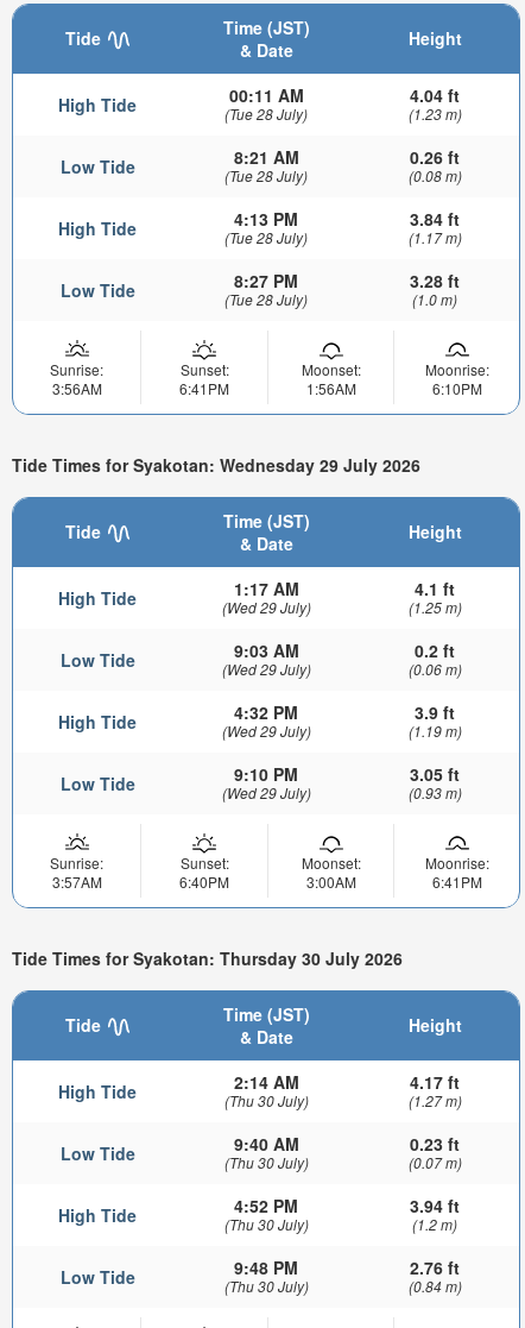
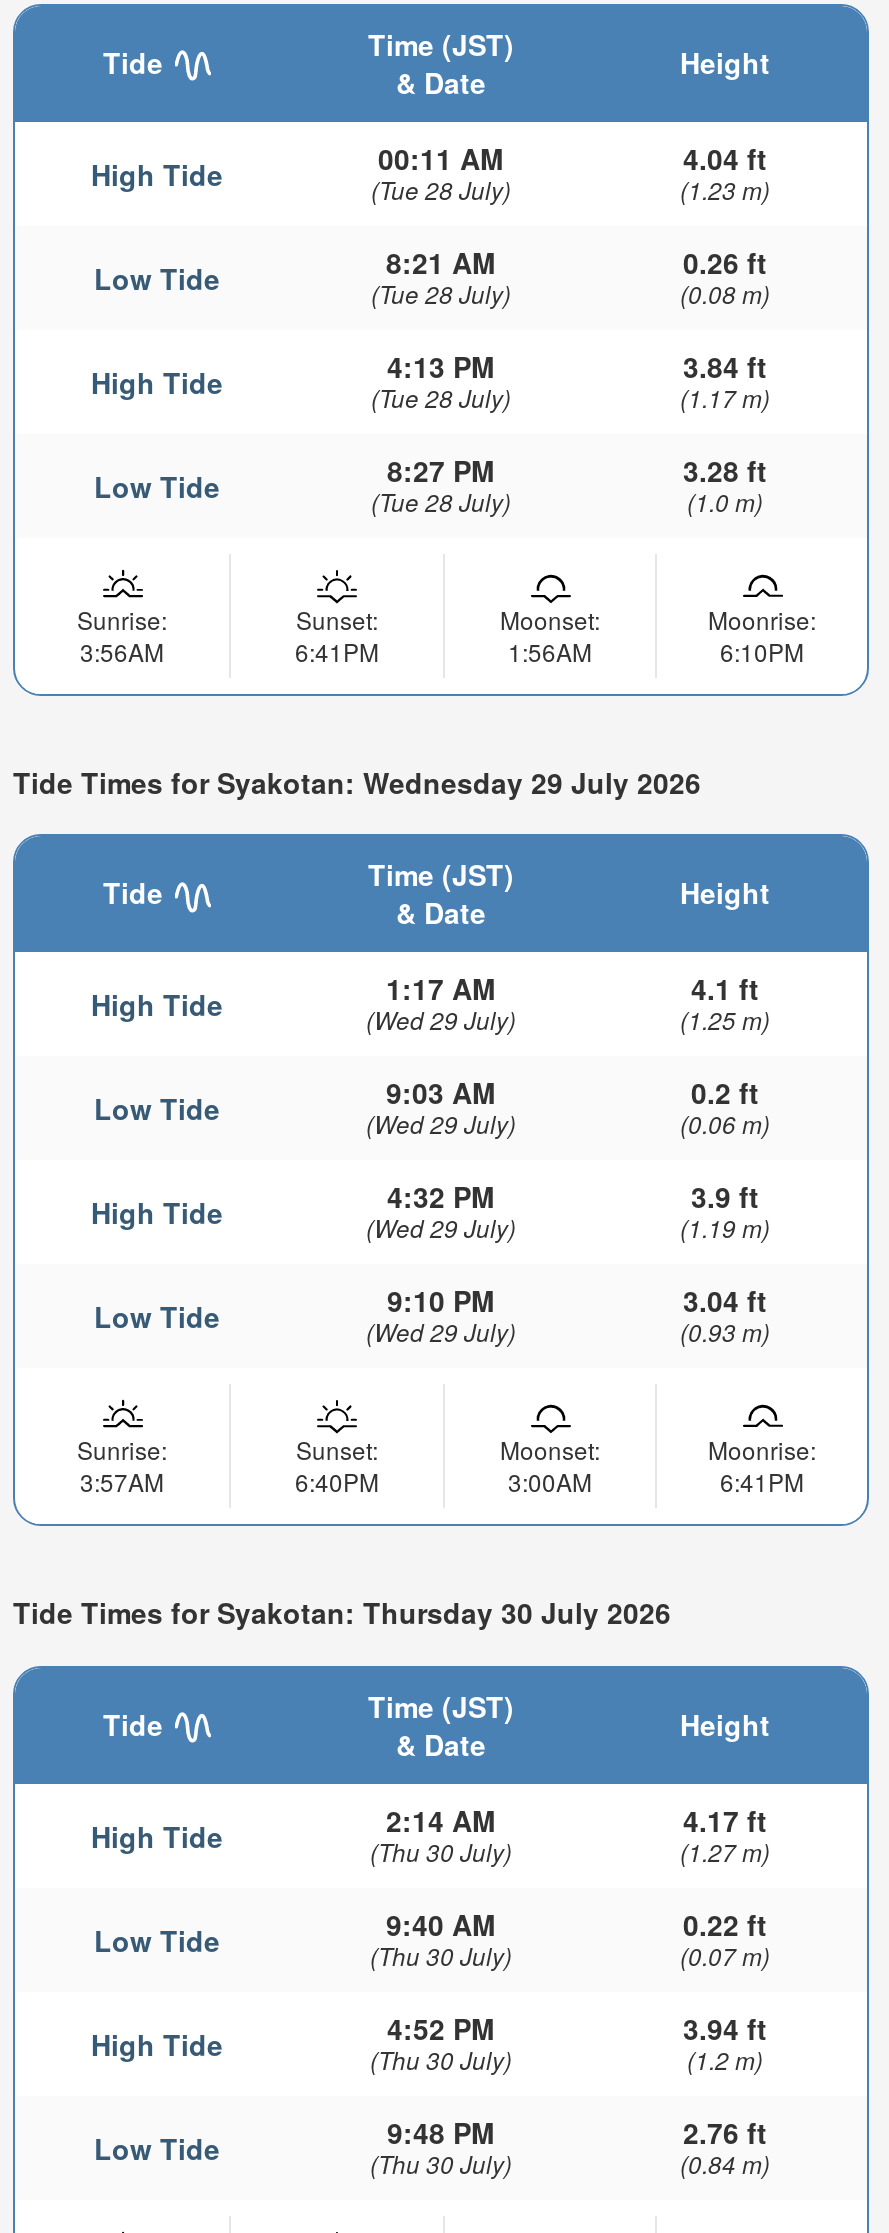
[410,762,460,786] 3.05 ft -> [683,1280,767,1320] 3.04 ft
[410,1132,460,1155] 0.23 ft -> [683,1903,767,1943] 0.22 ft

